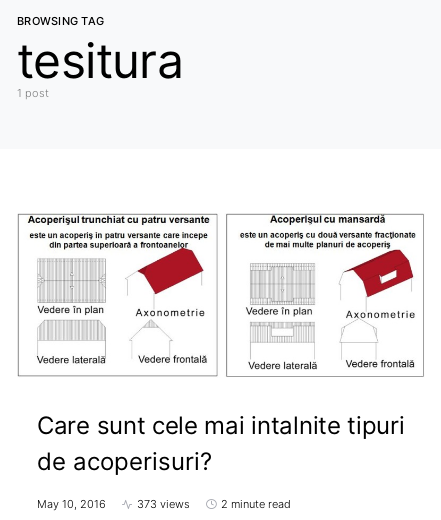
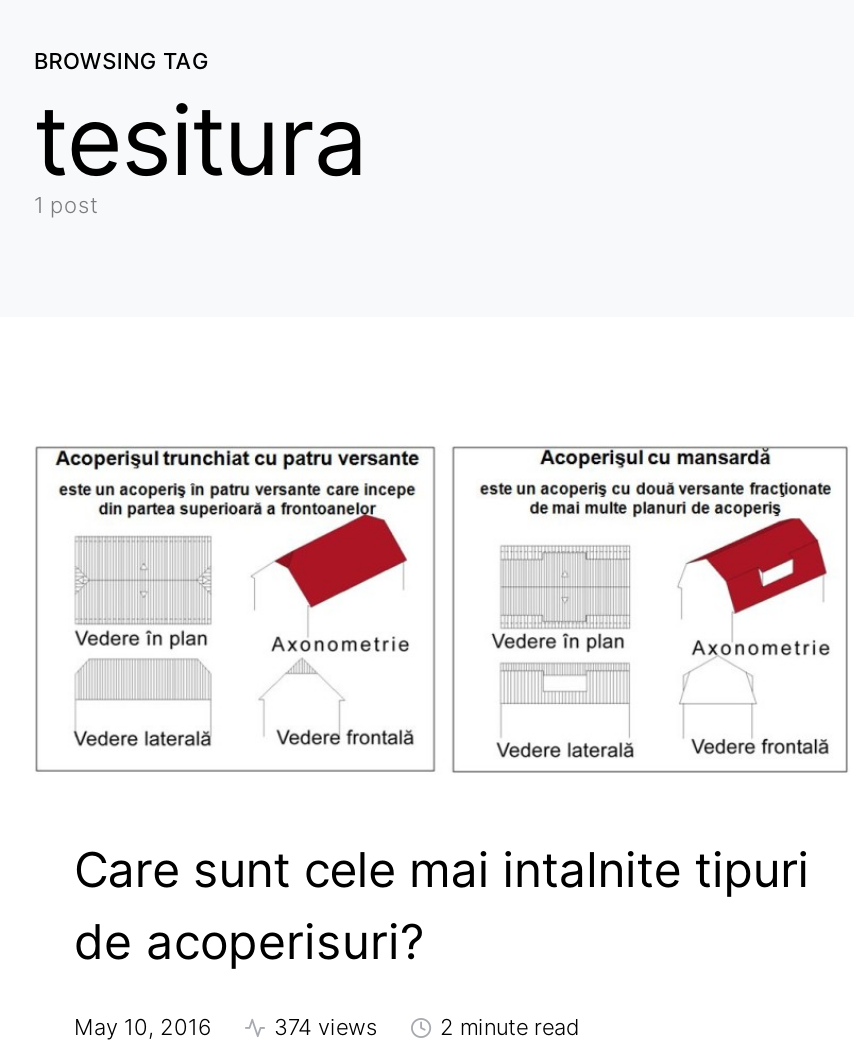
[137,497,190,511] 373 views -> [274,1013,378,1041] 374 views

